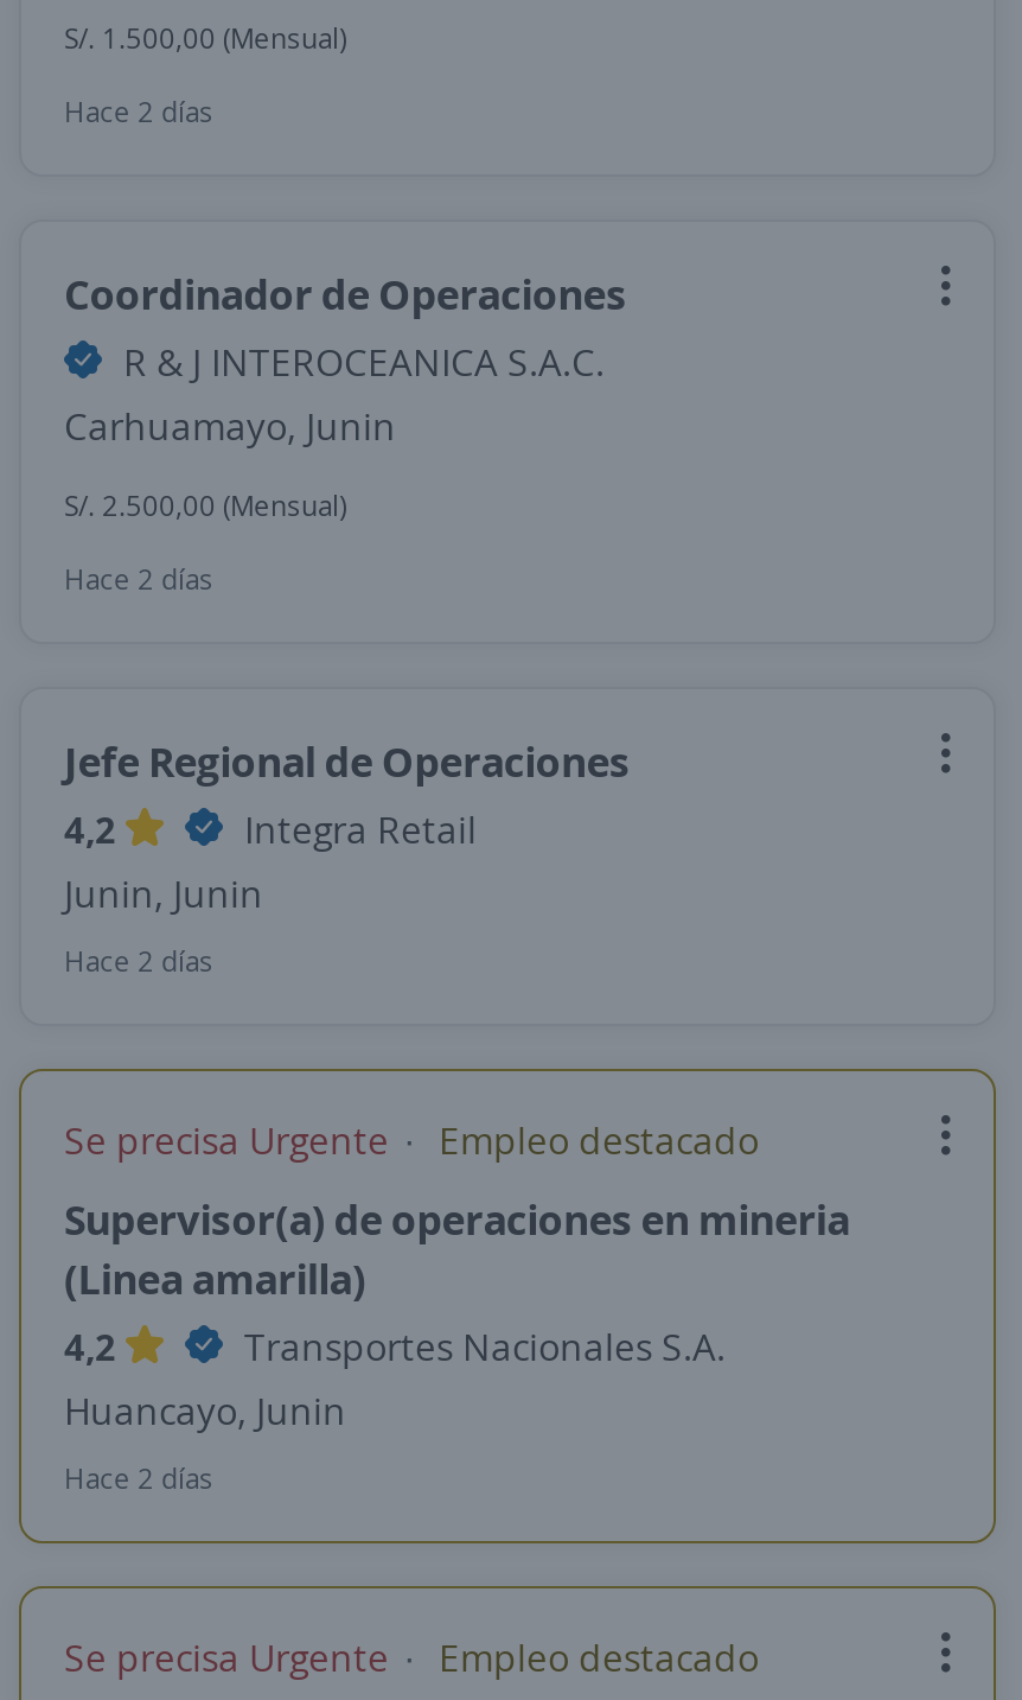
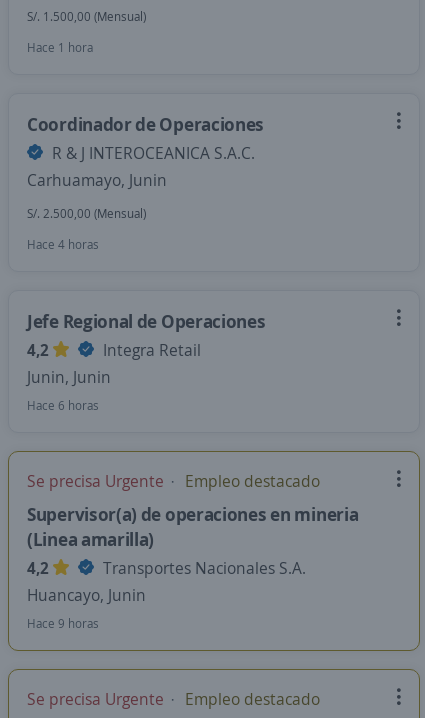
[64,91,213,132] Hace 2 días -> [27,39,93,56] Hace 1 hora
[64,559,213,599] Hace 2 días -> [27,236,99,253] Hace 4 horas
[64,941,213,981] Hace 2 días -> [27,397,99,414] Hace 6 horas
[64,1458,213,1498] Hace 2 días -> [27,615,99,632] Hace 9 horas

